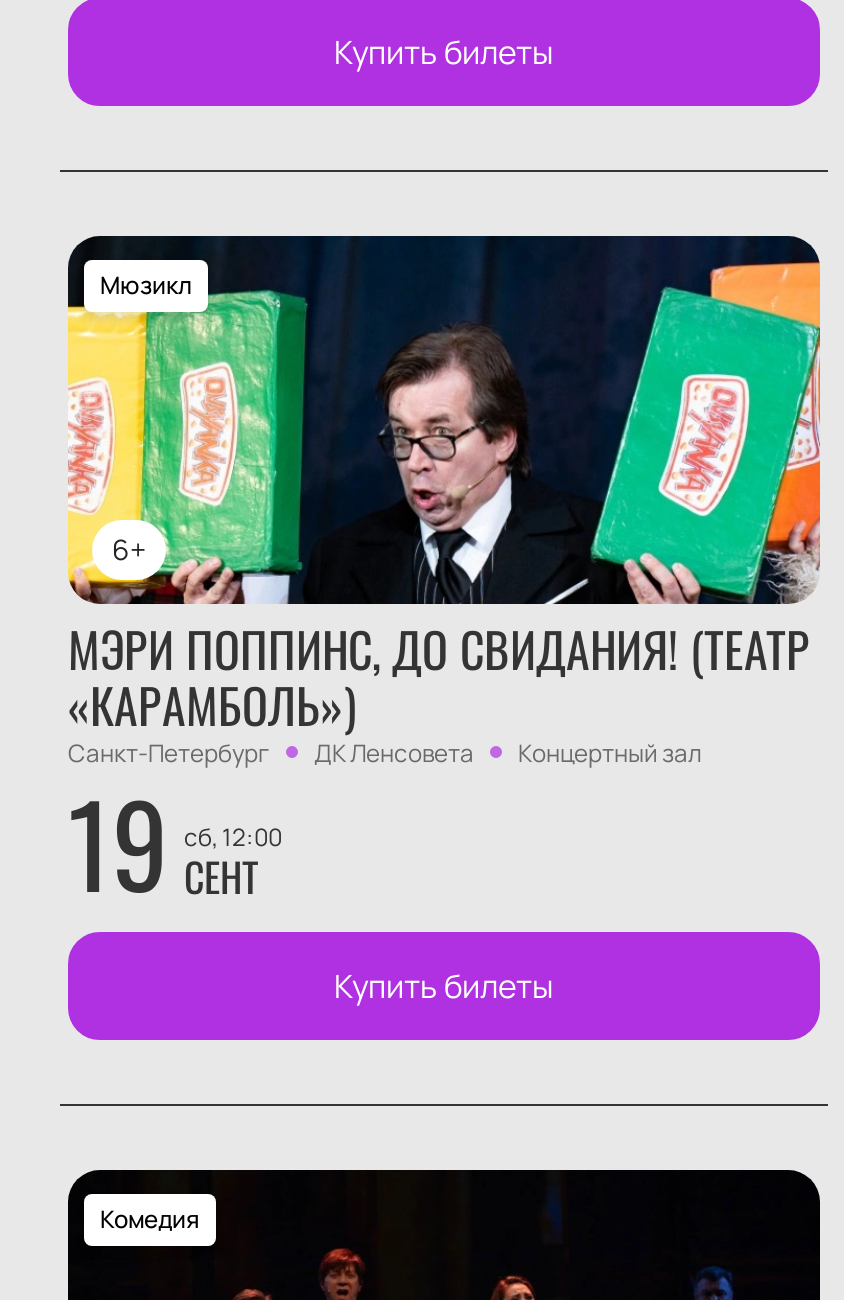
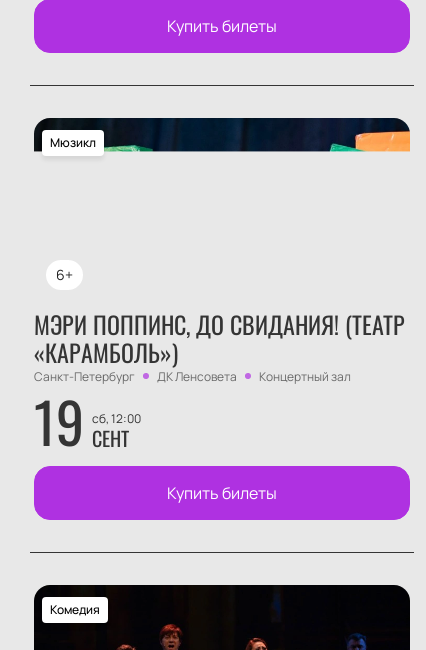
[66,300,822,606] [image] -> none

